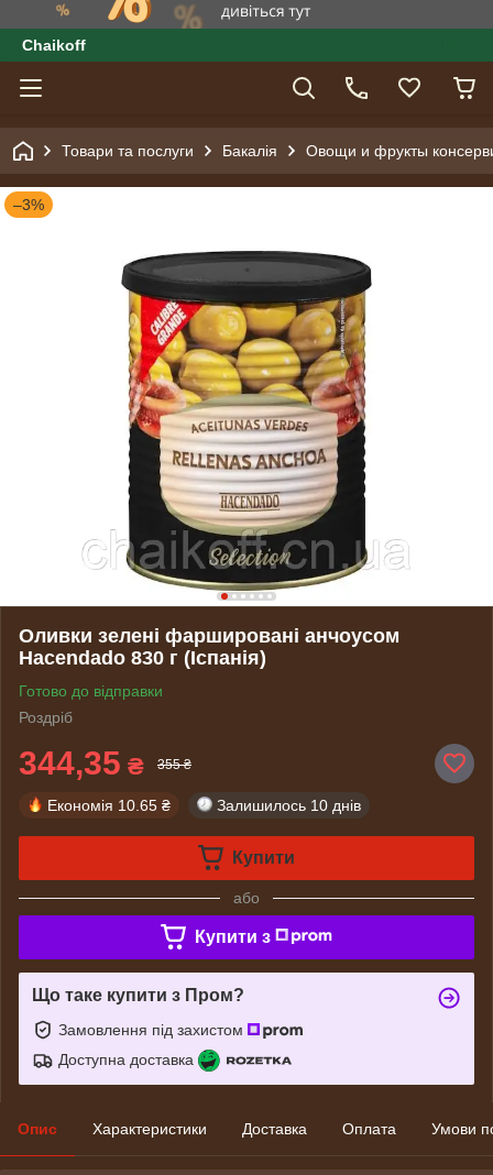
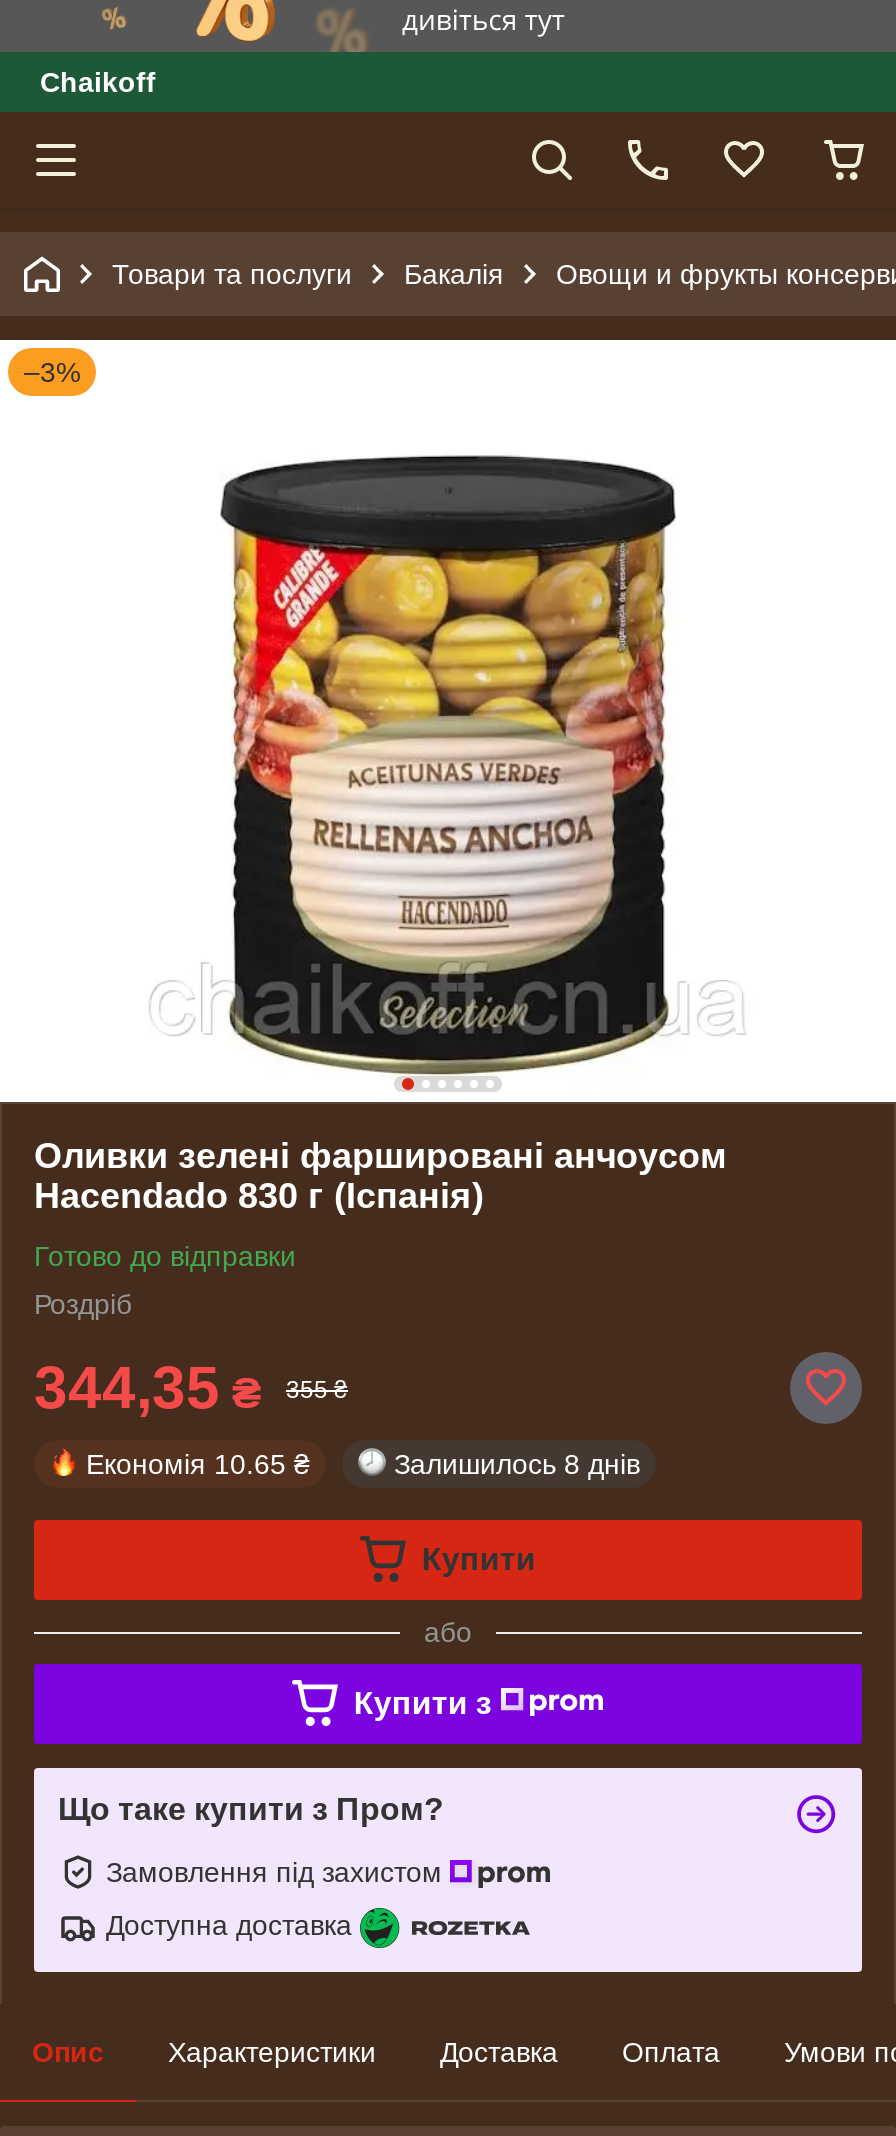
[217,796,361,814] Залишилось 10 днів -> [394,1448,640,1480] Залишилось 8 днів

